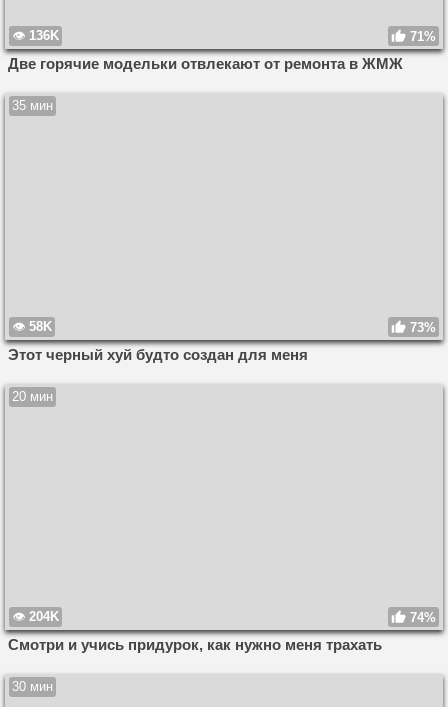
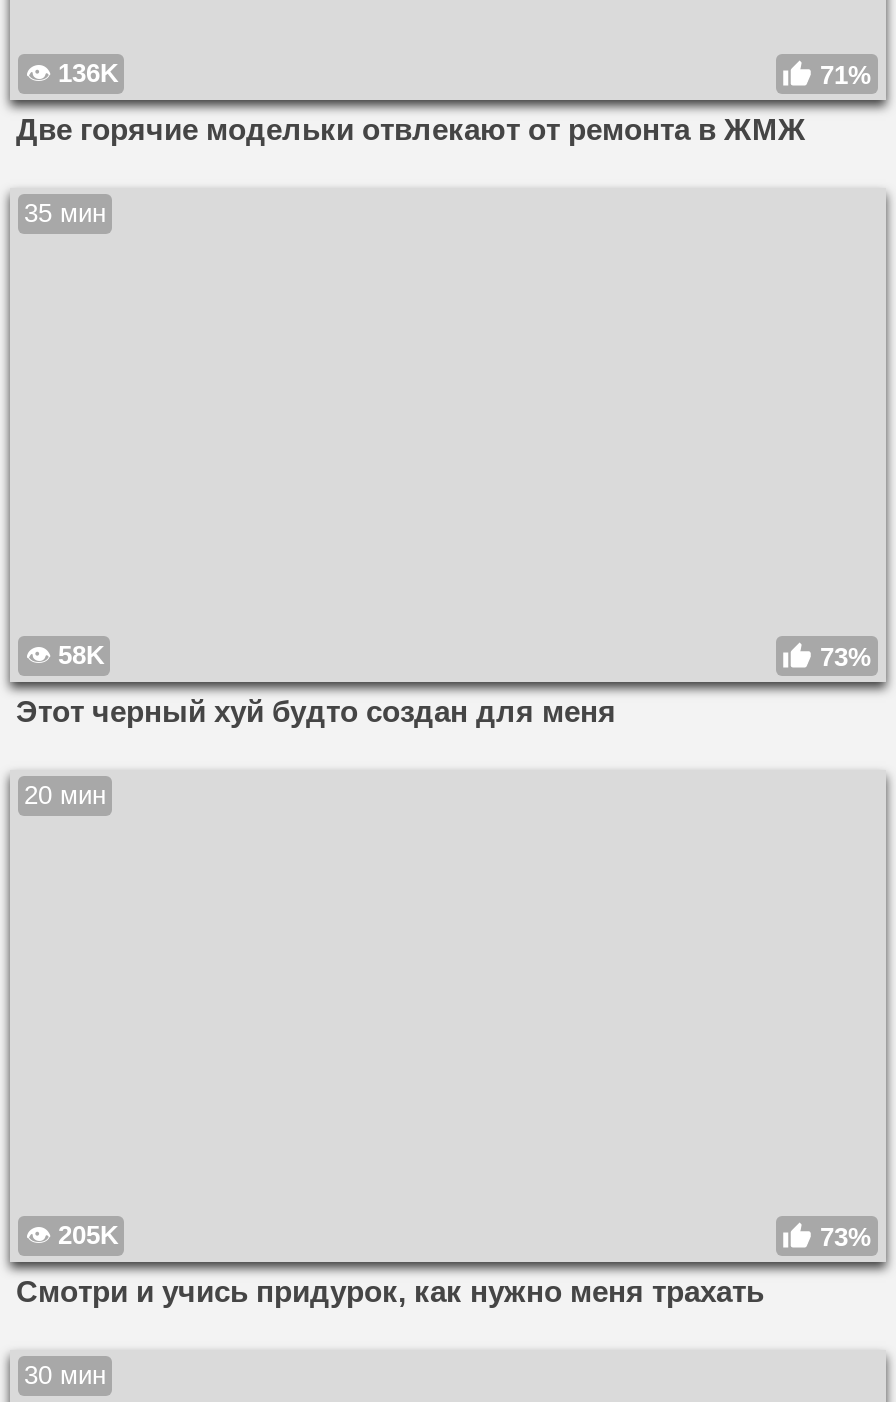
[29,609,436,625] 204K | 74% -> [58,1220,872,1252] 205K | 73%

